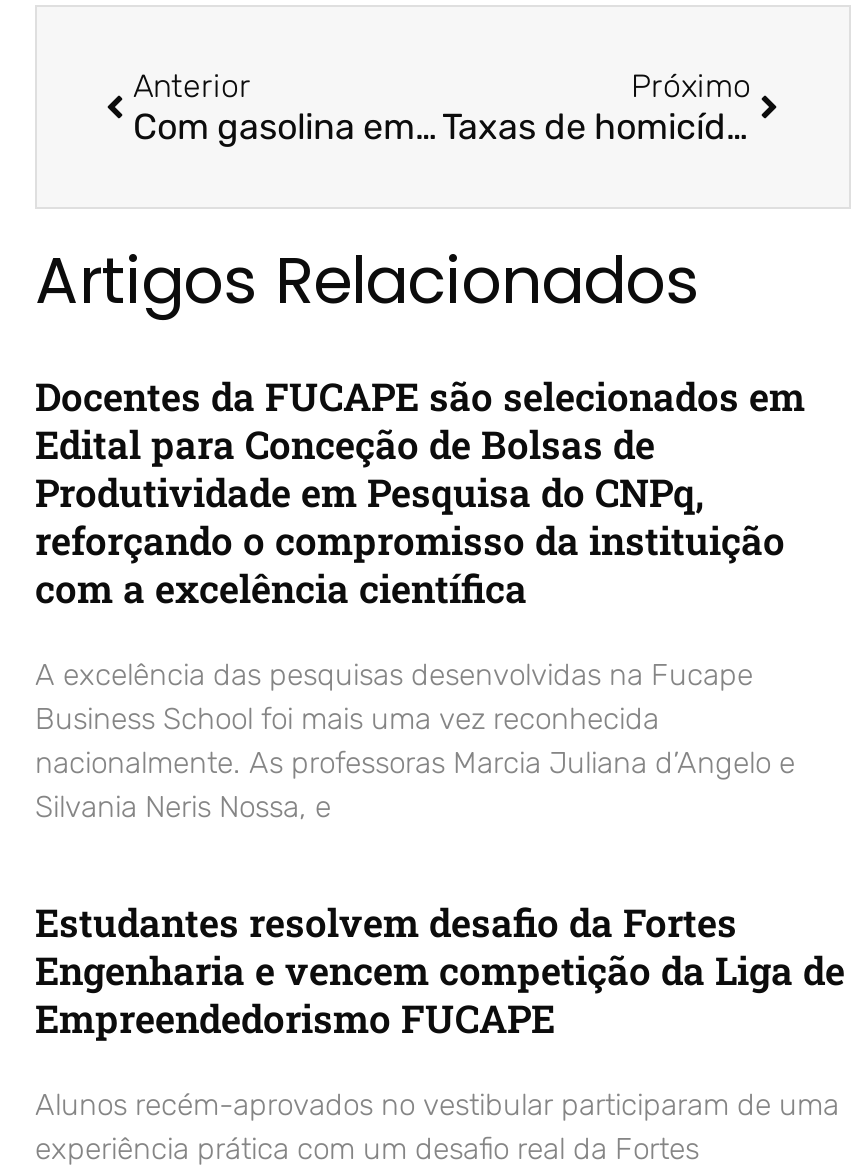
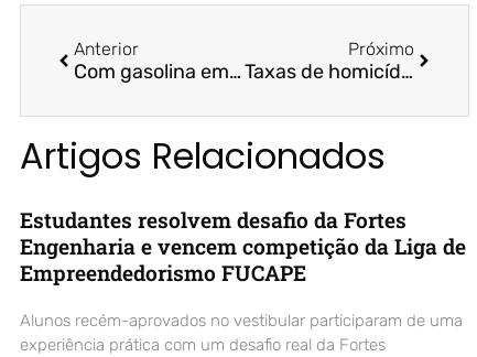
[35,370,805,824] Docentes da FUCAPE são selecionados em | Edital para Conceção de Bolsas de | Produtividade em Pesquisa do CNPq, | reforçando o compromisso da instituição | com a excelência científica | A excelência das pesquisas desenvolvidas na Fucape | Business School foi mais uma vez reconhecida | nacionalmente. As professoras Marcia Juliana d’Angelo e | Silvania Neris Nossa, e -> none

